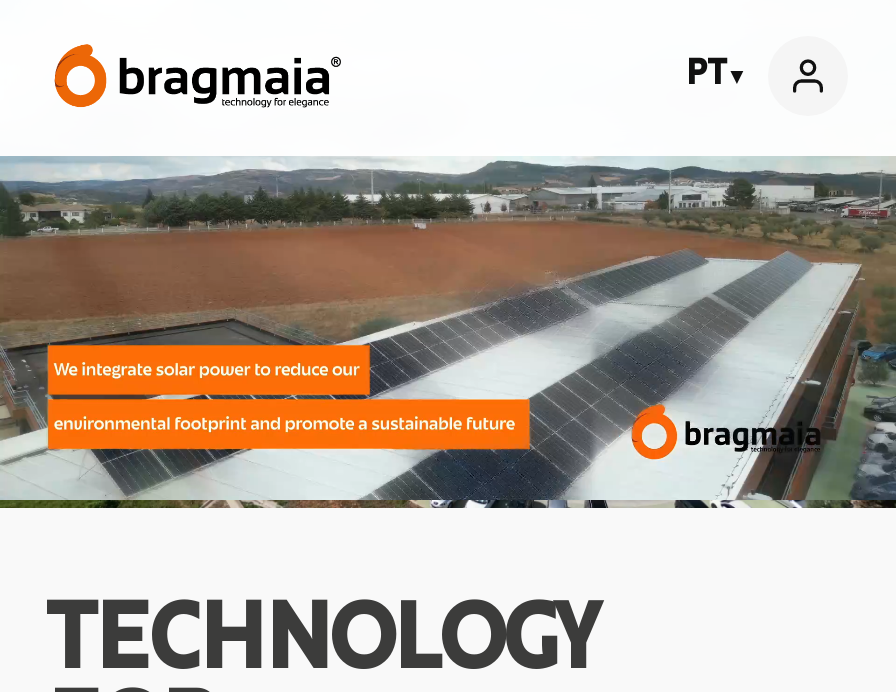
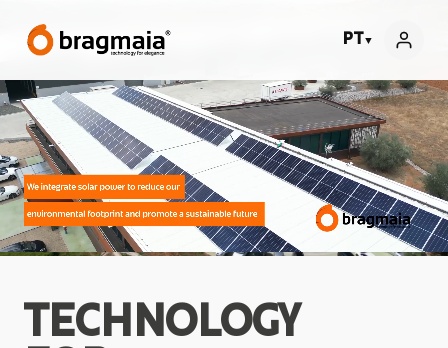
[6,156,890,502] [image] -> [3,79,445,253] [image]

